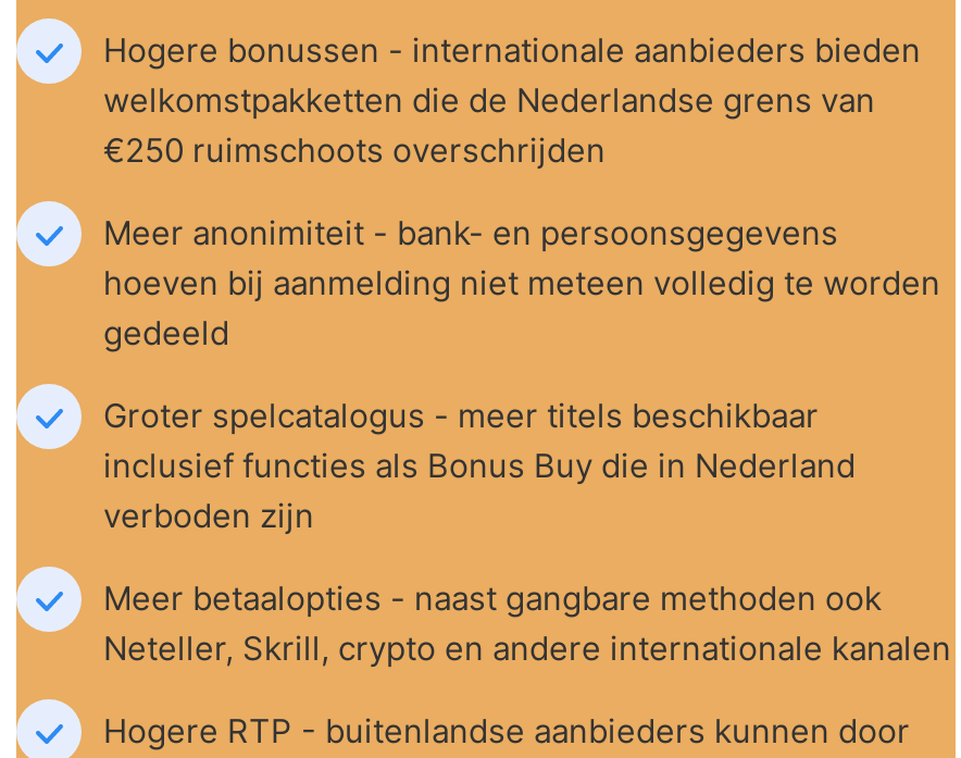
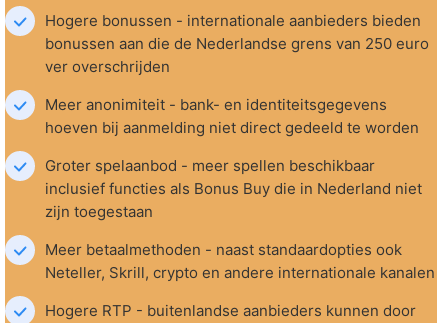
[103,79,875,171] welkomstpakketten die de Nederlandse grens van | €250 ruimschoots overschrijden -> [45,34,429,76] bonussen aan die de Nederlandse grens van 250 euro | ver overschrijden
[103,212,940,353] Meer anonimiteit - bank- en persoonsgegevens | hoeven bij aanmelding niet meteen volledig te worden | gedeeld -> [45,95,419,137] Meer anonimiteit - bank- en identiteitsgegevens | hoeven bij aanmelding niet direct gedeeld te worden
[103,395,856,536] Groter spelcatalogus - meer titels beschikbaar | inclusief functies als Bonus Buy die in Nederland | verboden zijn -> [45,156,422,221] Groter spelaanbod - meer spellen beschikbaar | inclusief functies als Bonus Buy die in Nederland niet | zijn toegestaan
[103,577,882,619] Meer betaalopties - naast gangbare methoden ook -> [45,240,402,259] Meer betaalmethoden - naast standaardopties ook

